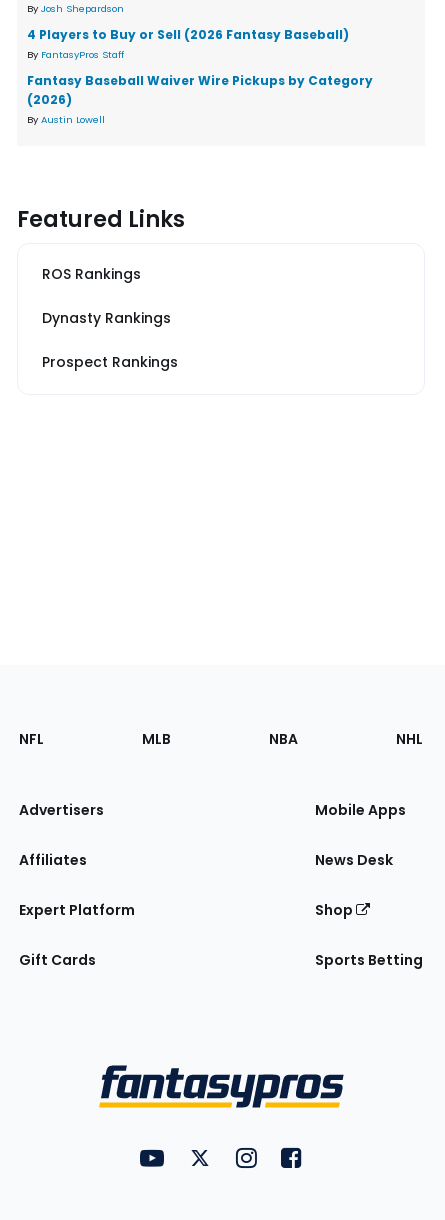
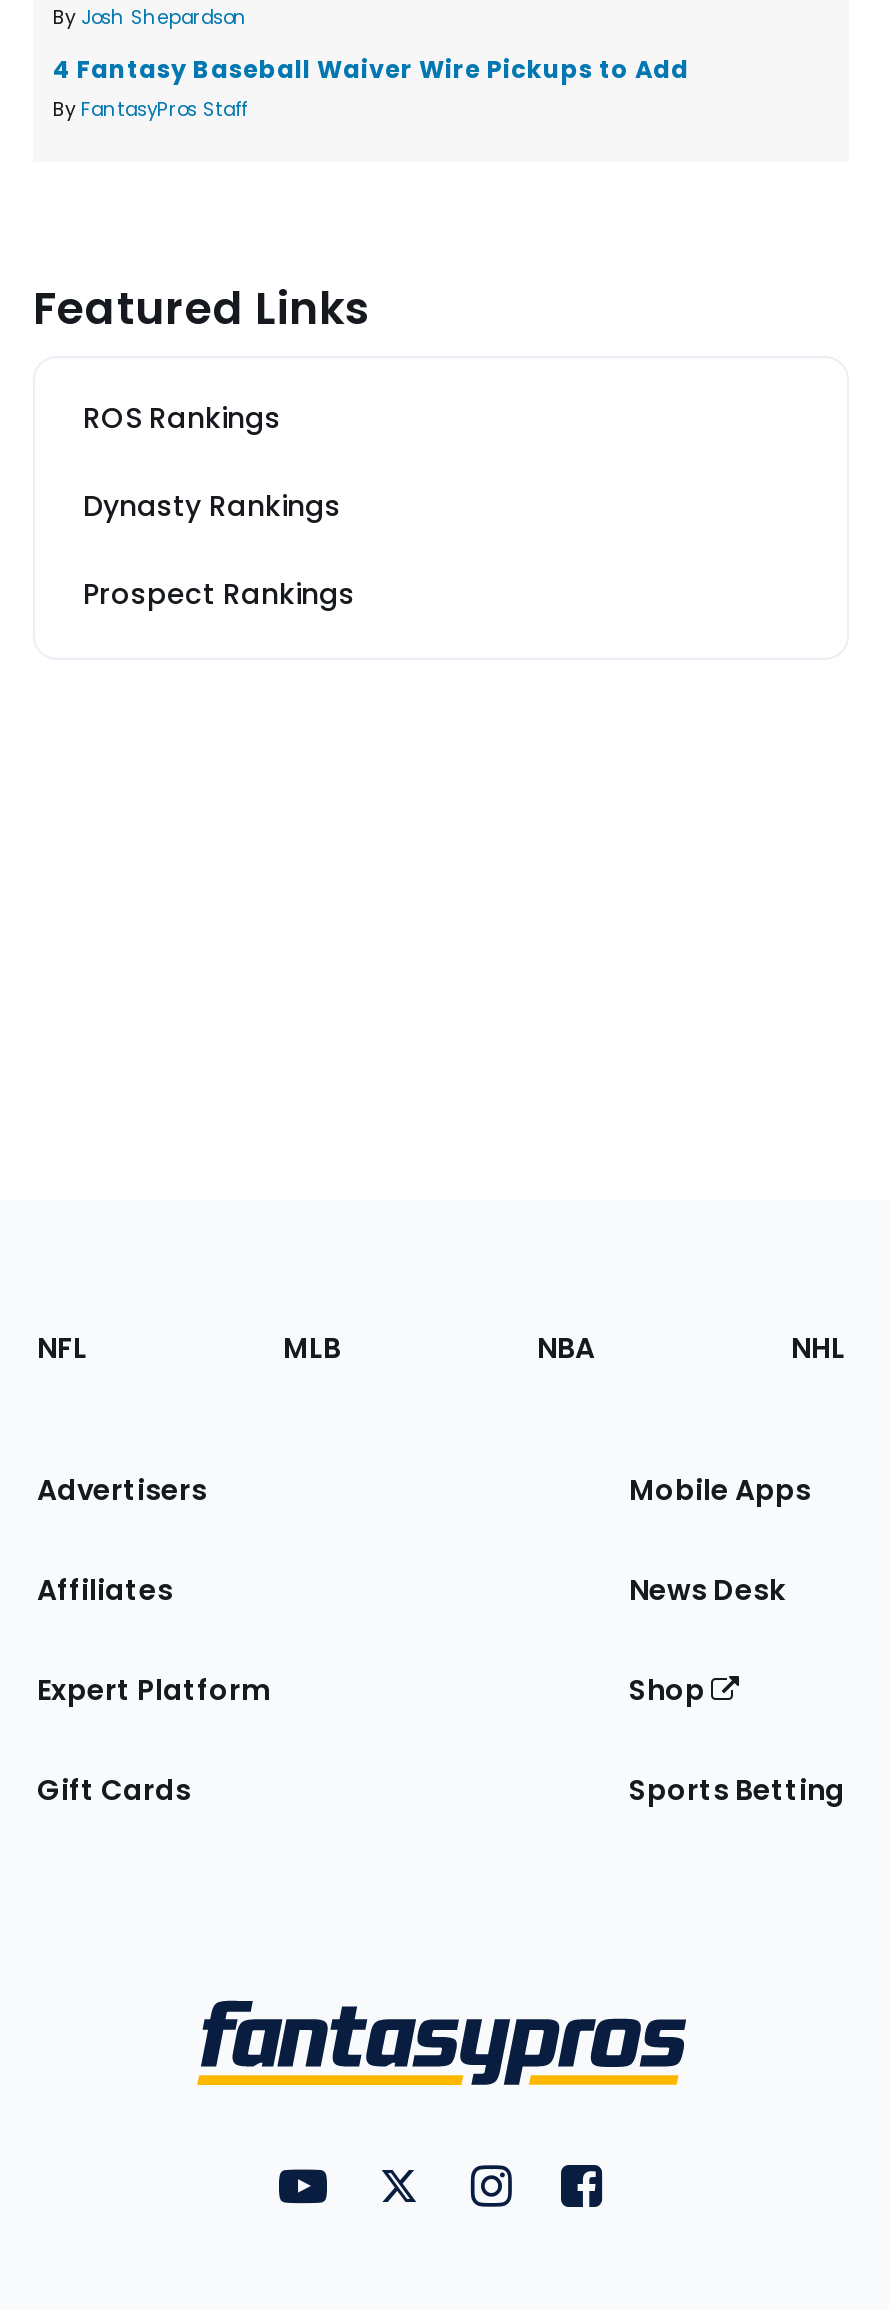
[27,26,349,43] 4 Players to Buy or Sell (2026 Fantasy Baseball) -> [53,53,689,87] 4 Fantasy Baseball Waiver Wire Pickups to Add
[27,72,373,126] Fantasy Baseball Waiver Wire Pickups by Category | (2026) | By Austin Lowell -> none

